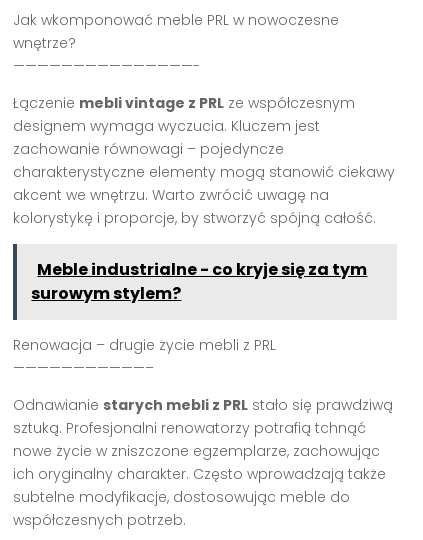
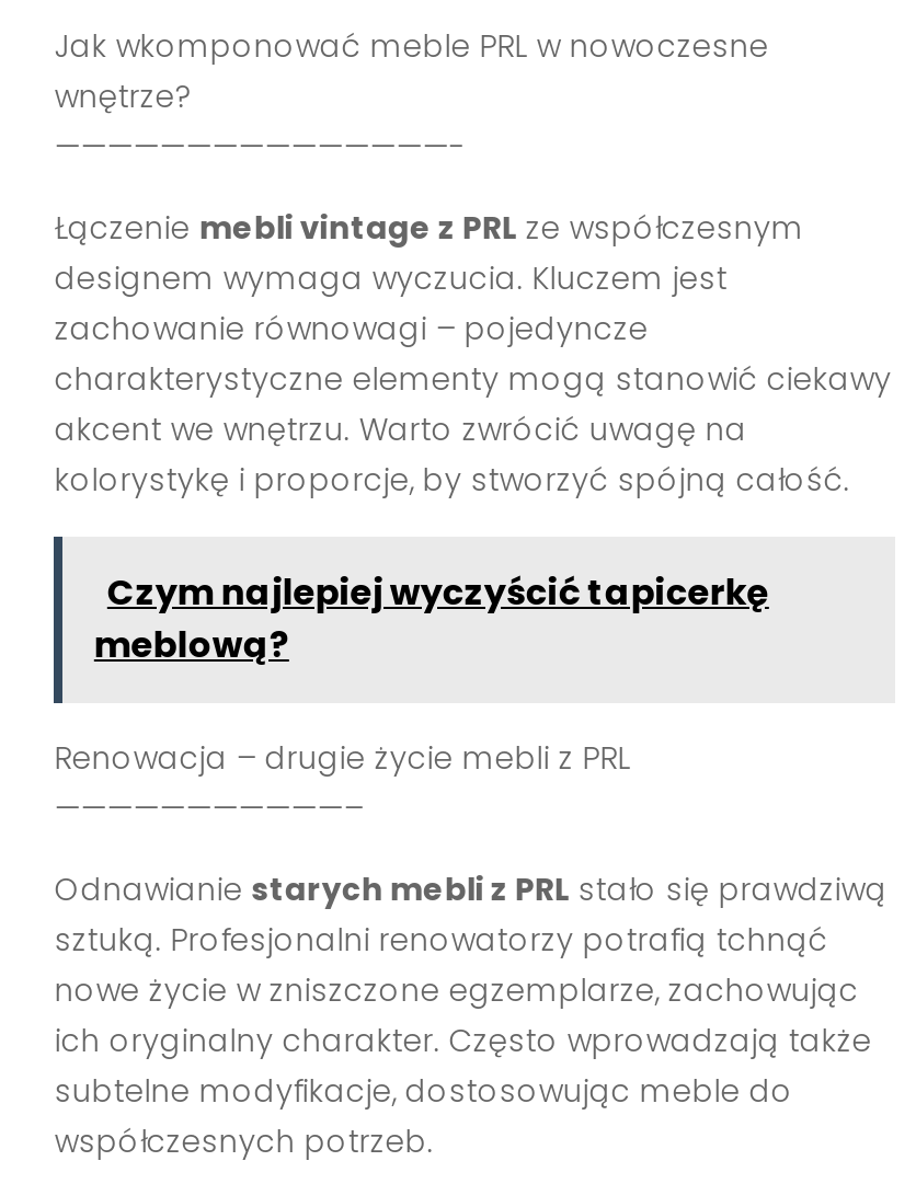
[31,258,367,305] Meble industrialne - co kryje się za tym | surowym stylem? -> [94,568,769,671] Czym najlepiej wyczyścić tapicerkę | meblową?

